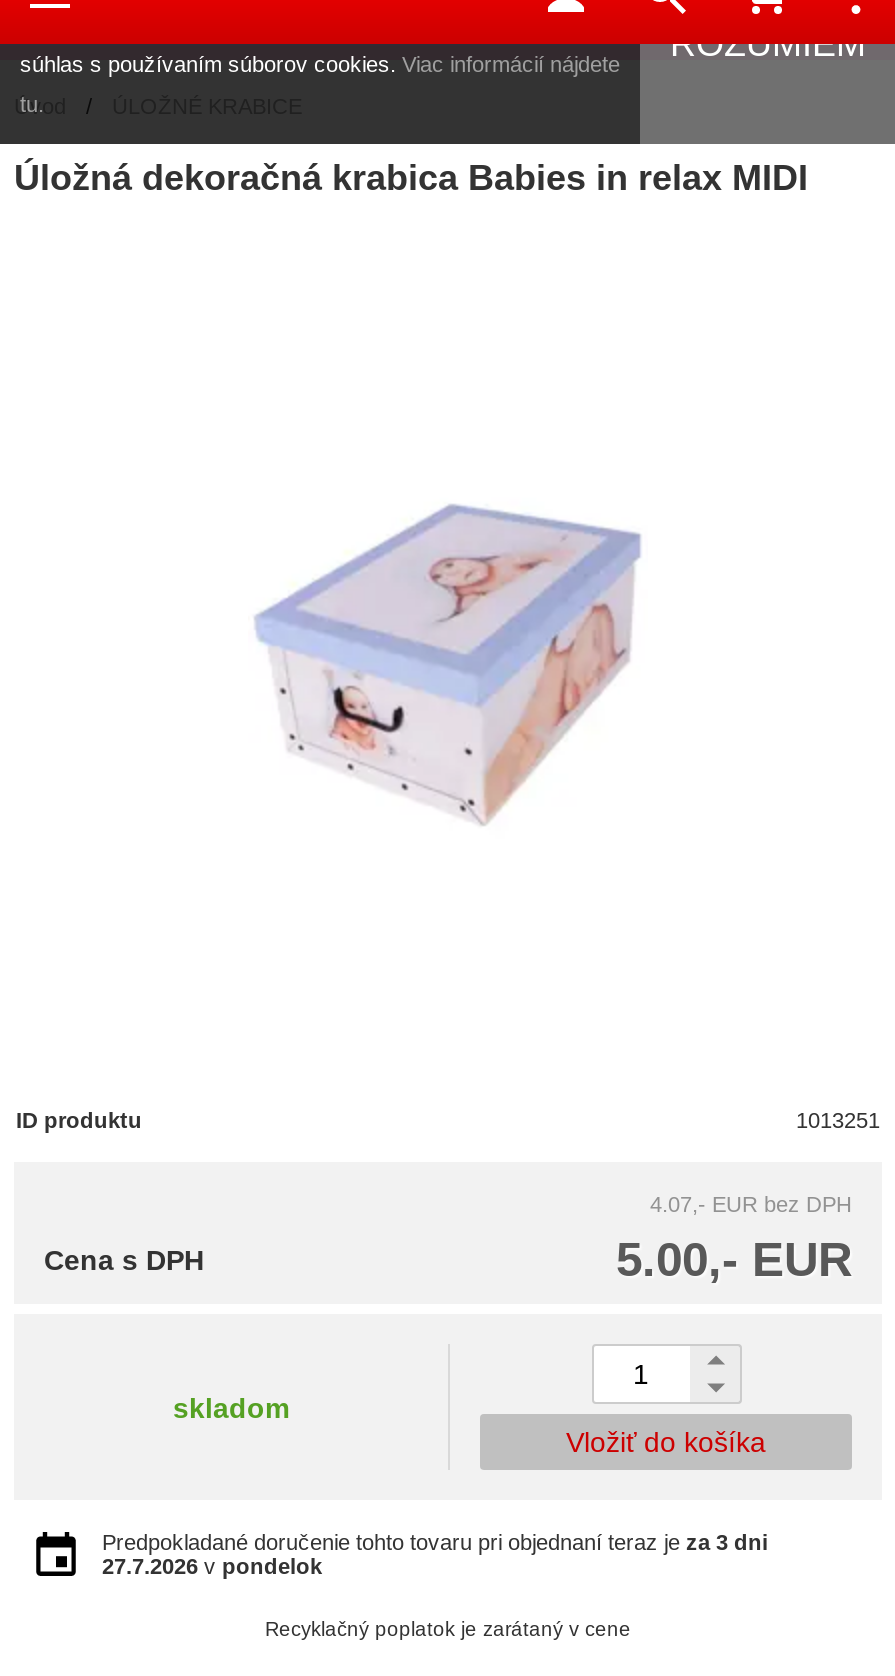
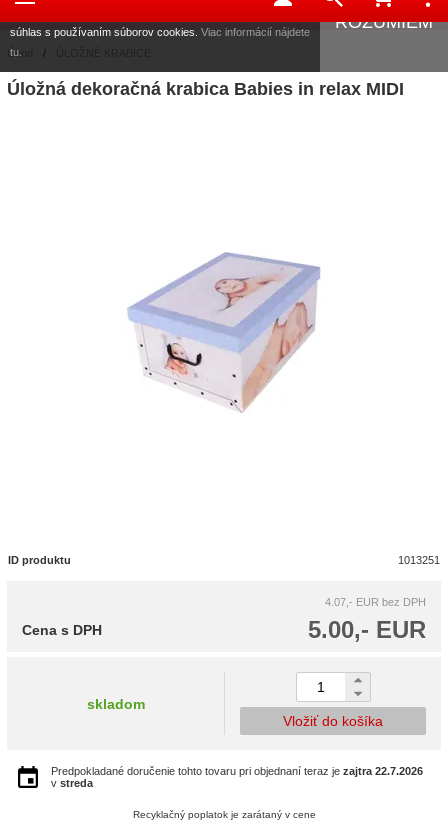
[102,1530,768,1578] Predpokladané doručenie tohto tovaru pri objednaní teraz je za 3 dni | 27.7.2026 v pondelok -> [51,765,423,789] Predpokladané doručenie tohto tovaru pri objednaní teraz je zajtra 22.7.2026 | v streda

